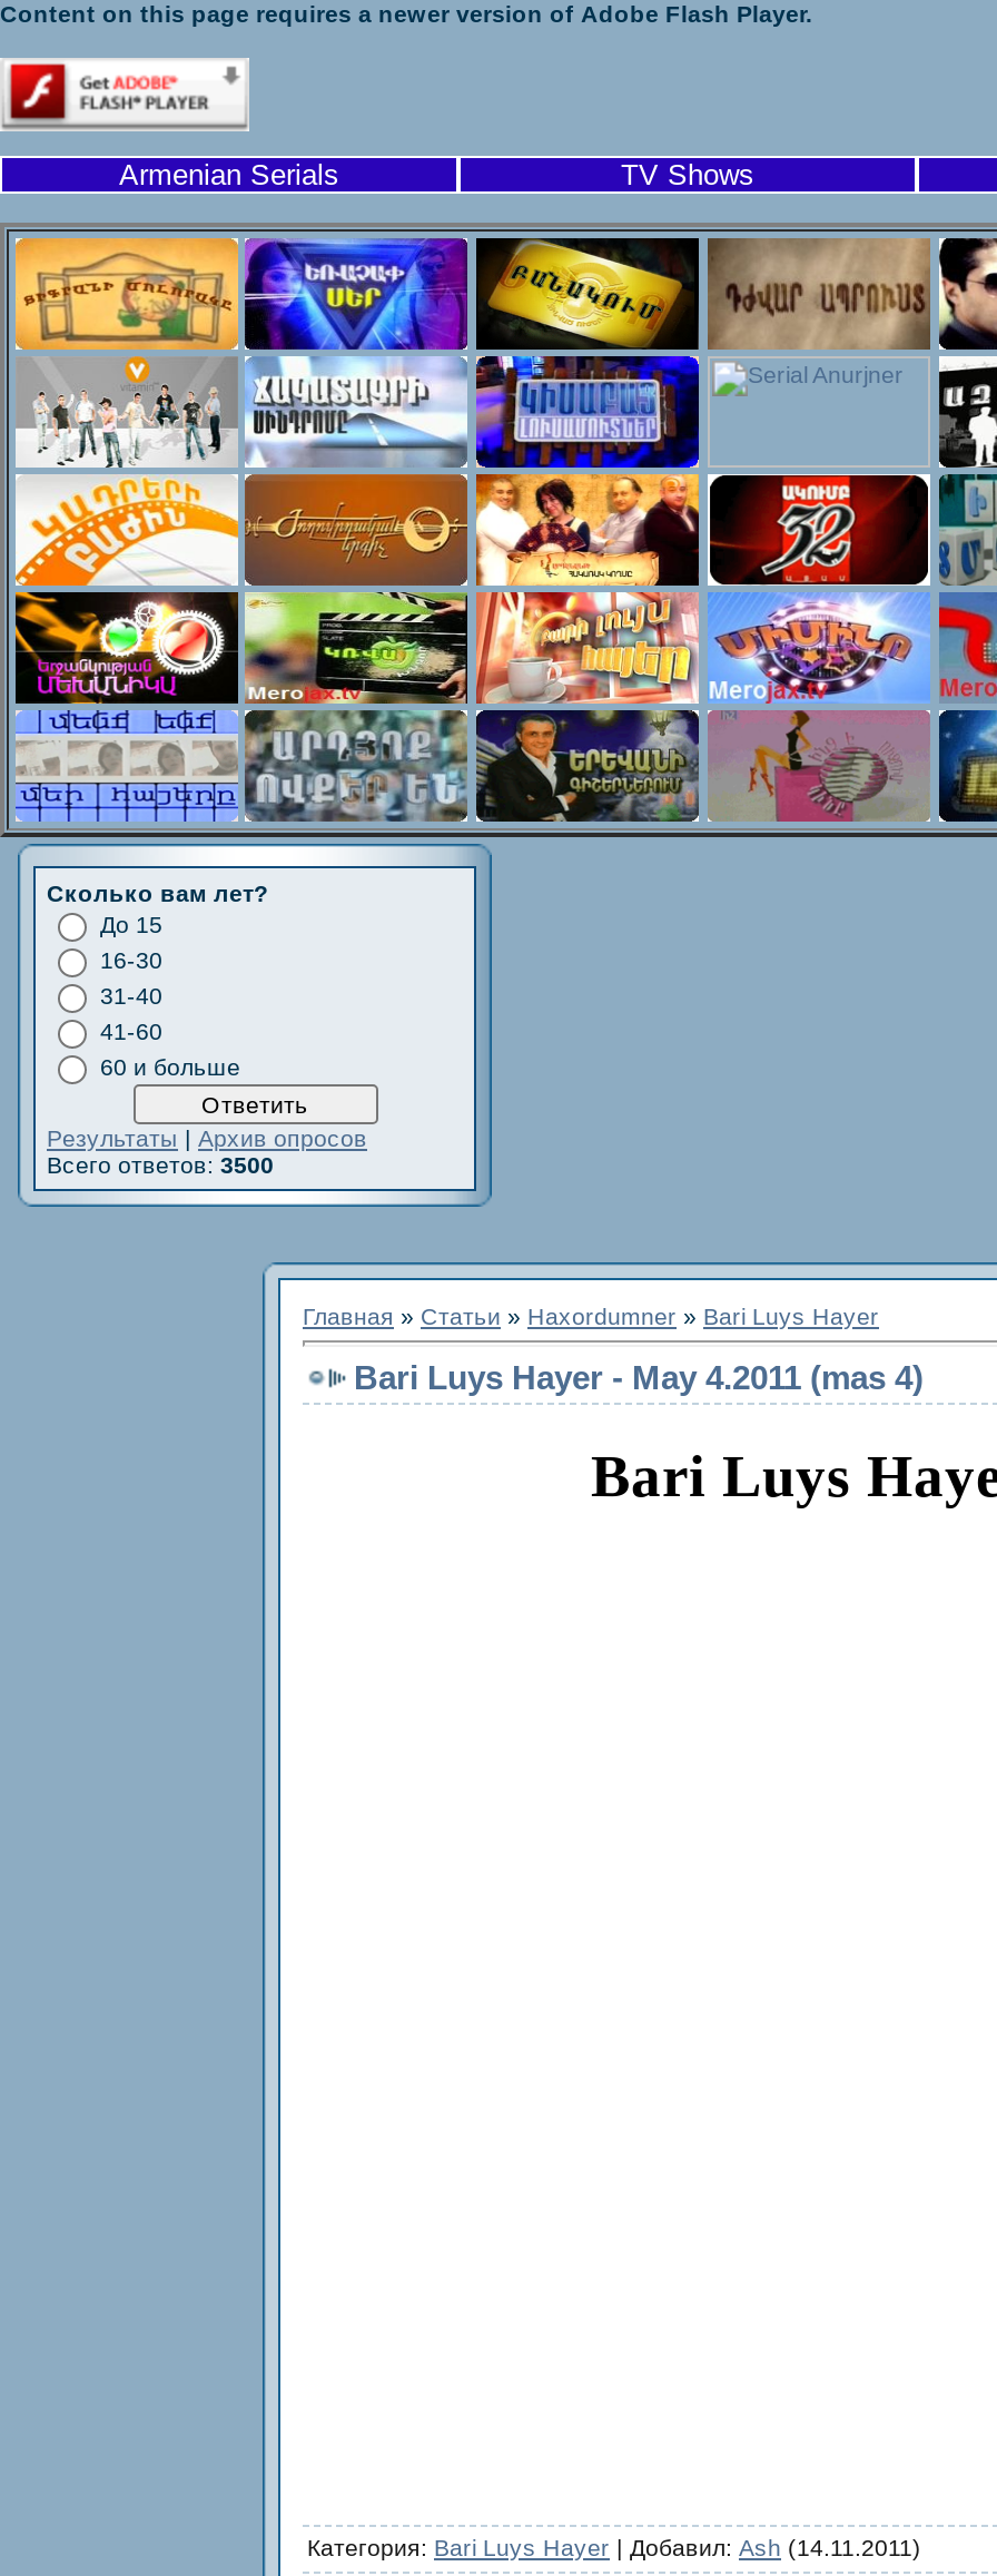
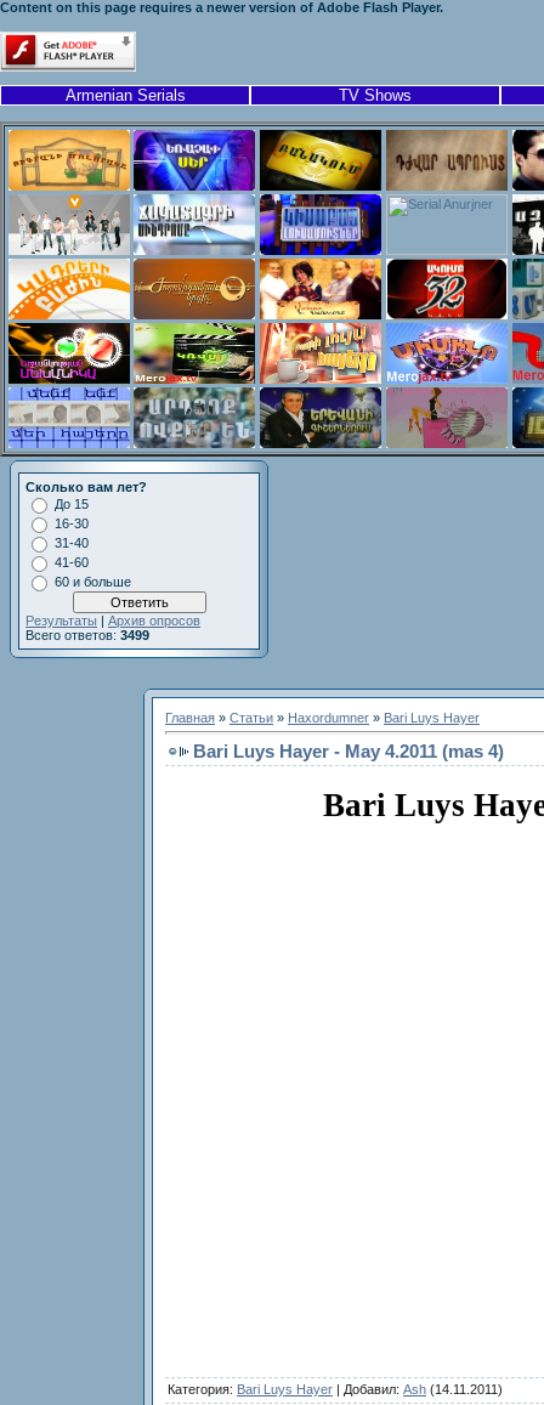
[47,1151,274,1177] Всего ответов:3500 -> [25,628,149,642] Всего ответов:3499

